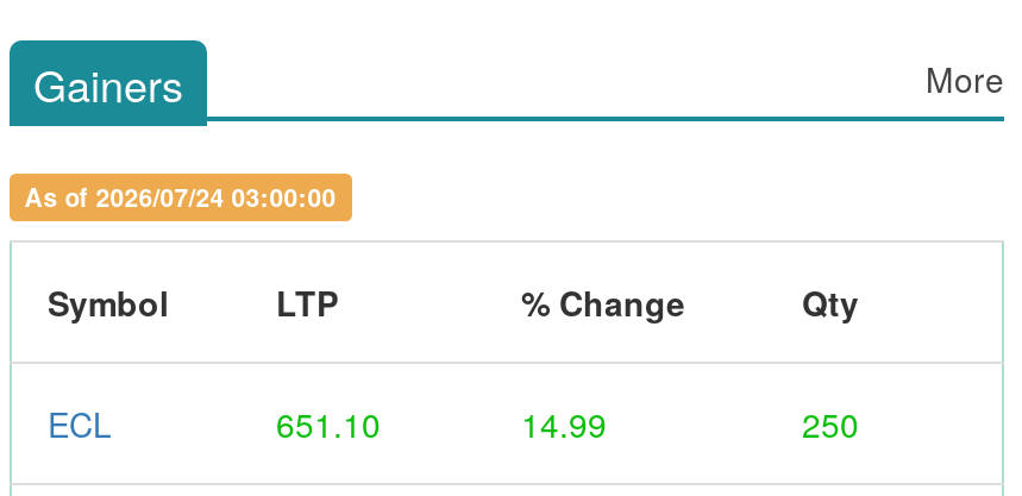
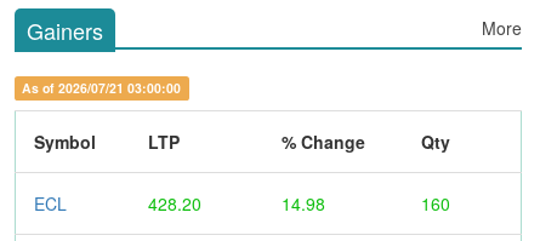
[25,179,336,215] As of 2026/07/24 03:00:00 -> [22,78,181,97] As of 2026/07/21 03:00:00
[276,400,859,448] 651.10 | 14.99 | 250 -> [148,191,450,215] 428.20 | 14.98 | 160

